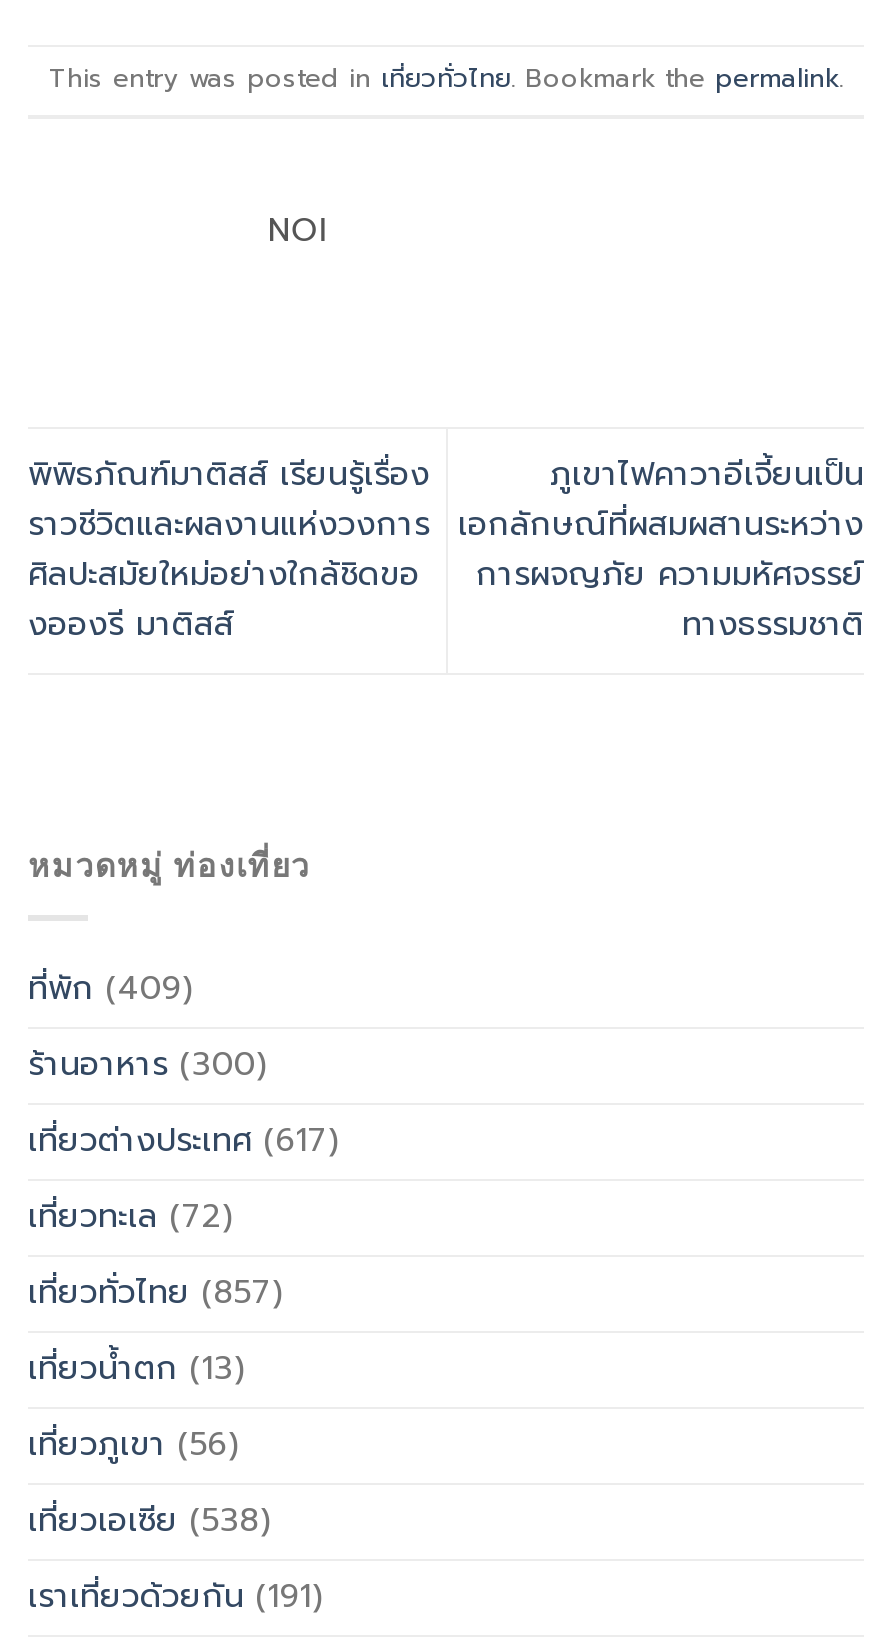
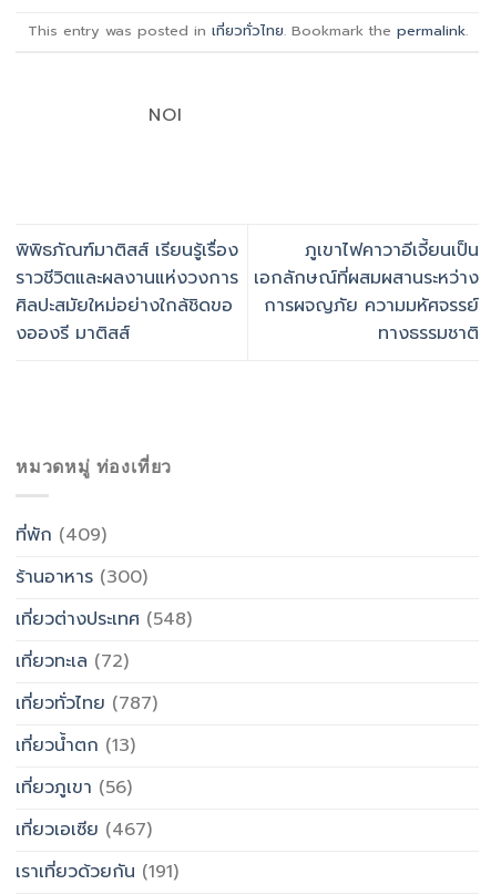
[28,1116,338,1164] เที่ยวต่างประเทศ(617) -> [16,605,192,632] เที่ยวต่างประเทศ(548)
[28,1268,282,1316] เที่ยวทั่วไทย(857) -> [16,690,157,716] เที่ยวทั่วไทย(787)
[28,1496,270,1544] เที่ยวเอเซีย(538) -> [16,816,152,842] เที่ยวเอเซีย(467)

